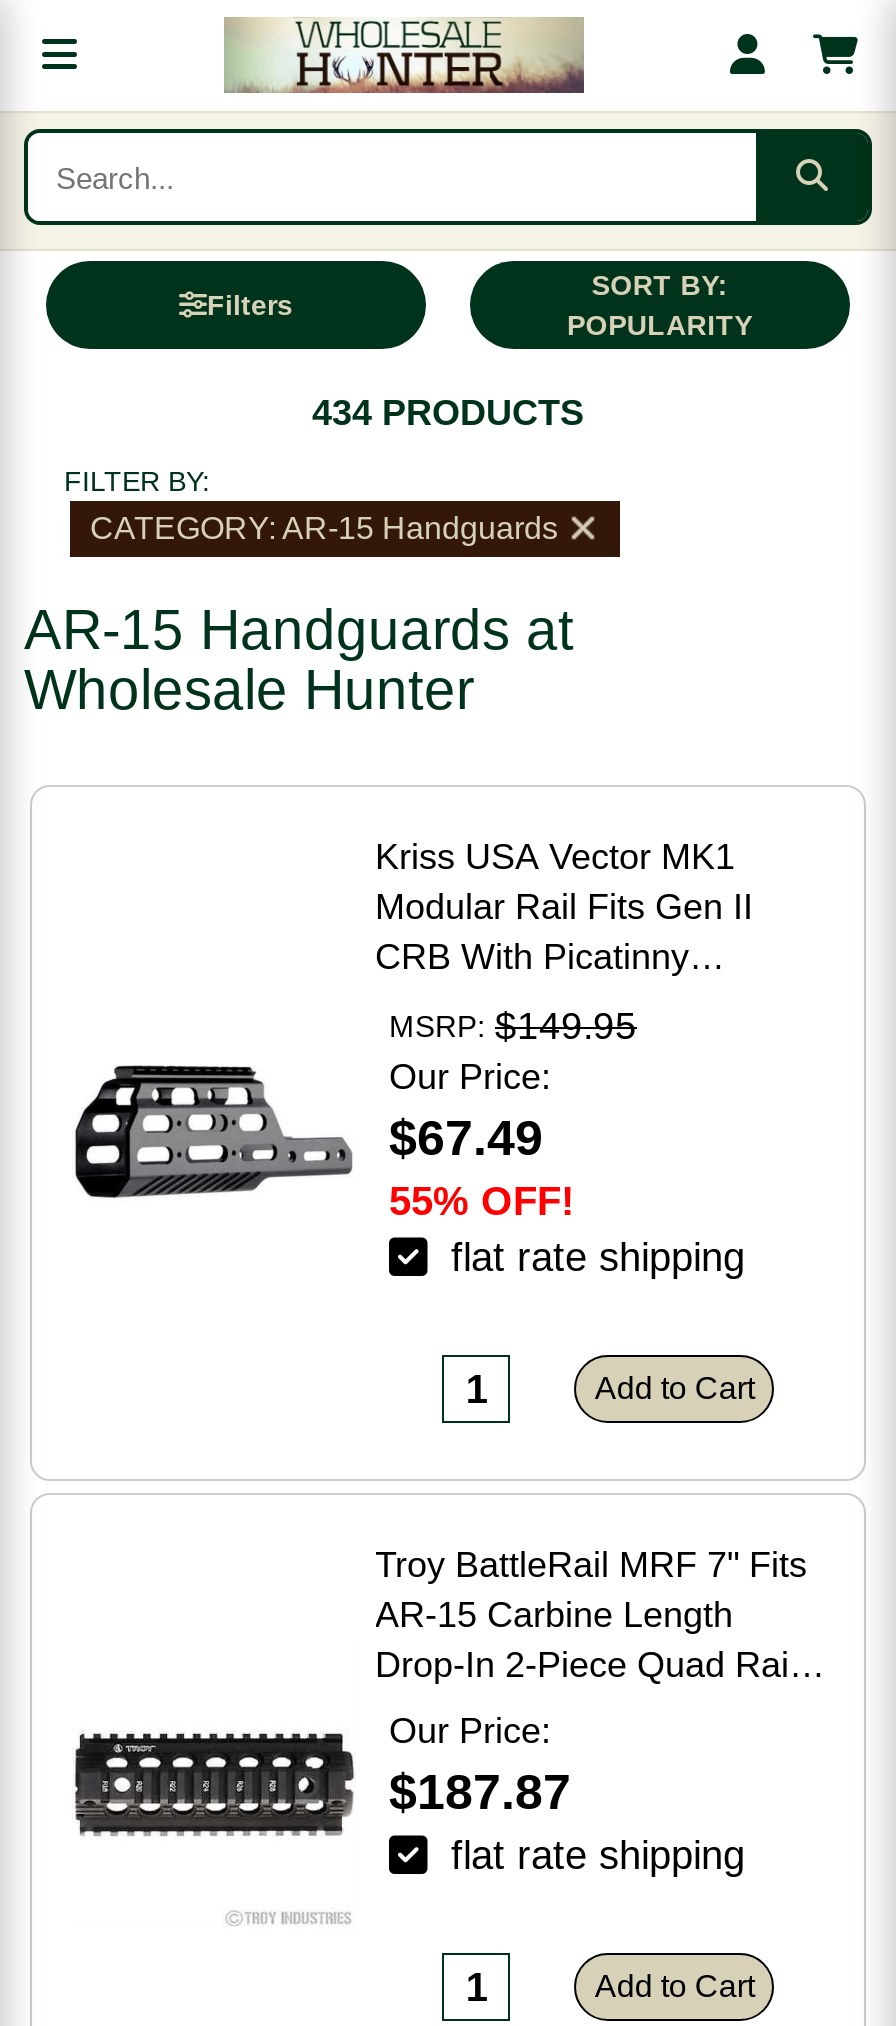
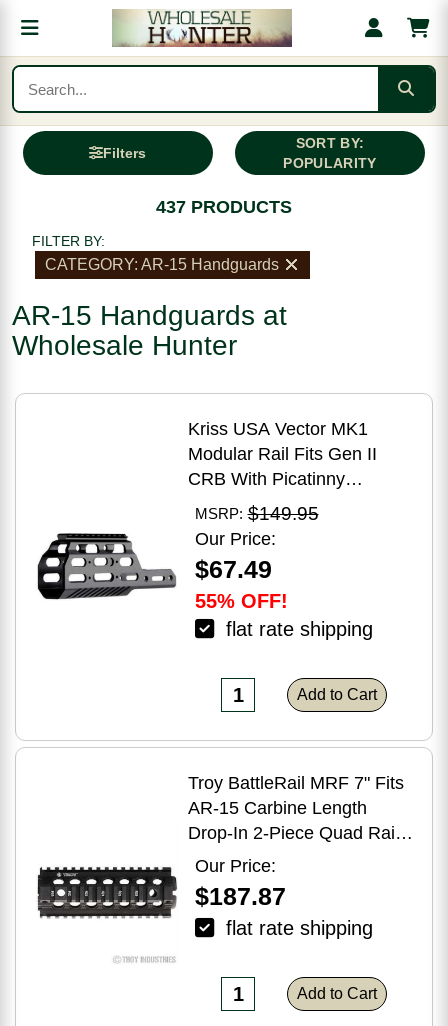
[312,393,584,433] 434 PRODUCTS -> [156,197,292,217] 437 PRODUCTS

